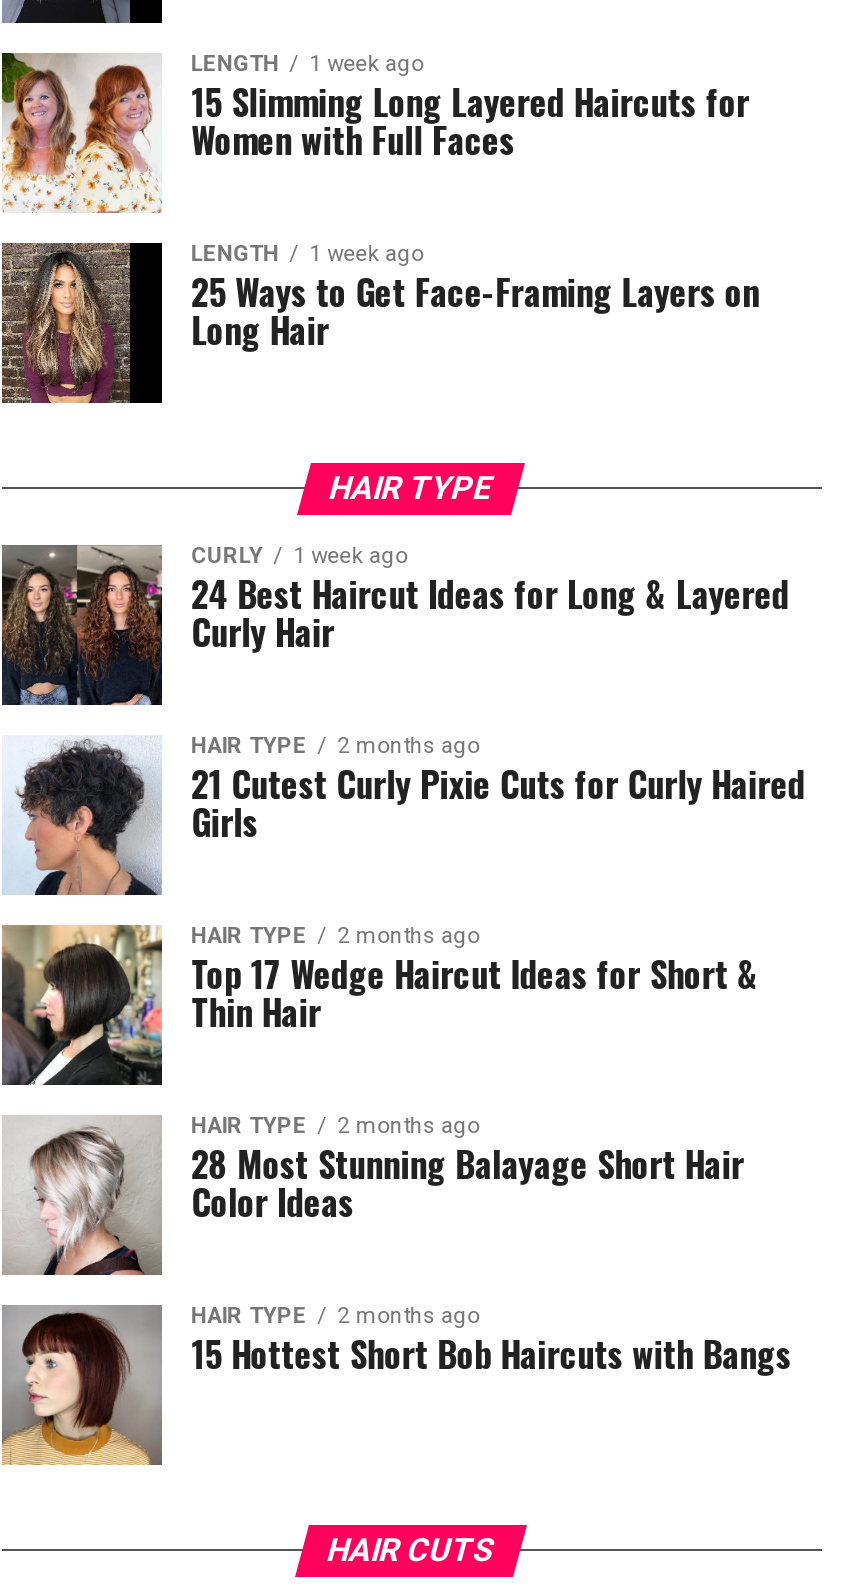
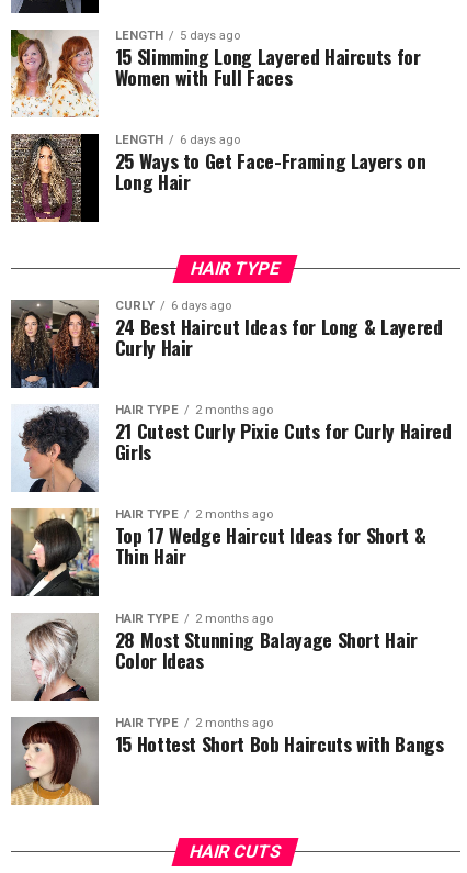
[191,52,423,78] LENGTH 1 week ago -> [115,29,240,43] LENGTH 5 days ago
[191,242,423,268] LENGTH 1 week ago -> [115,133,240,147] LENGTH 6 days ago
[191,544,407,570] CURLY 1 week ago -> [115,299,231,313] CURLY 6 days ago

